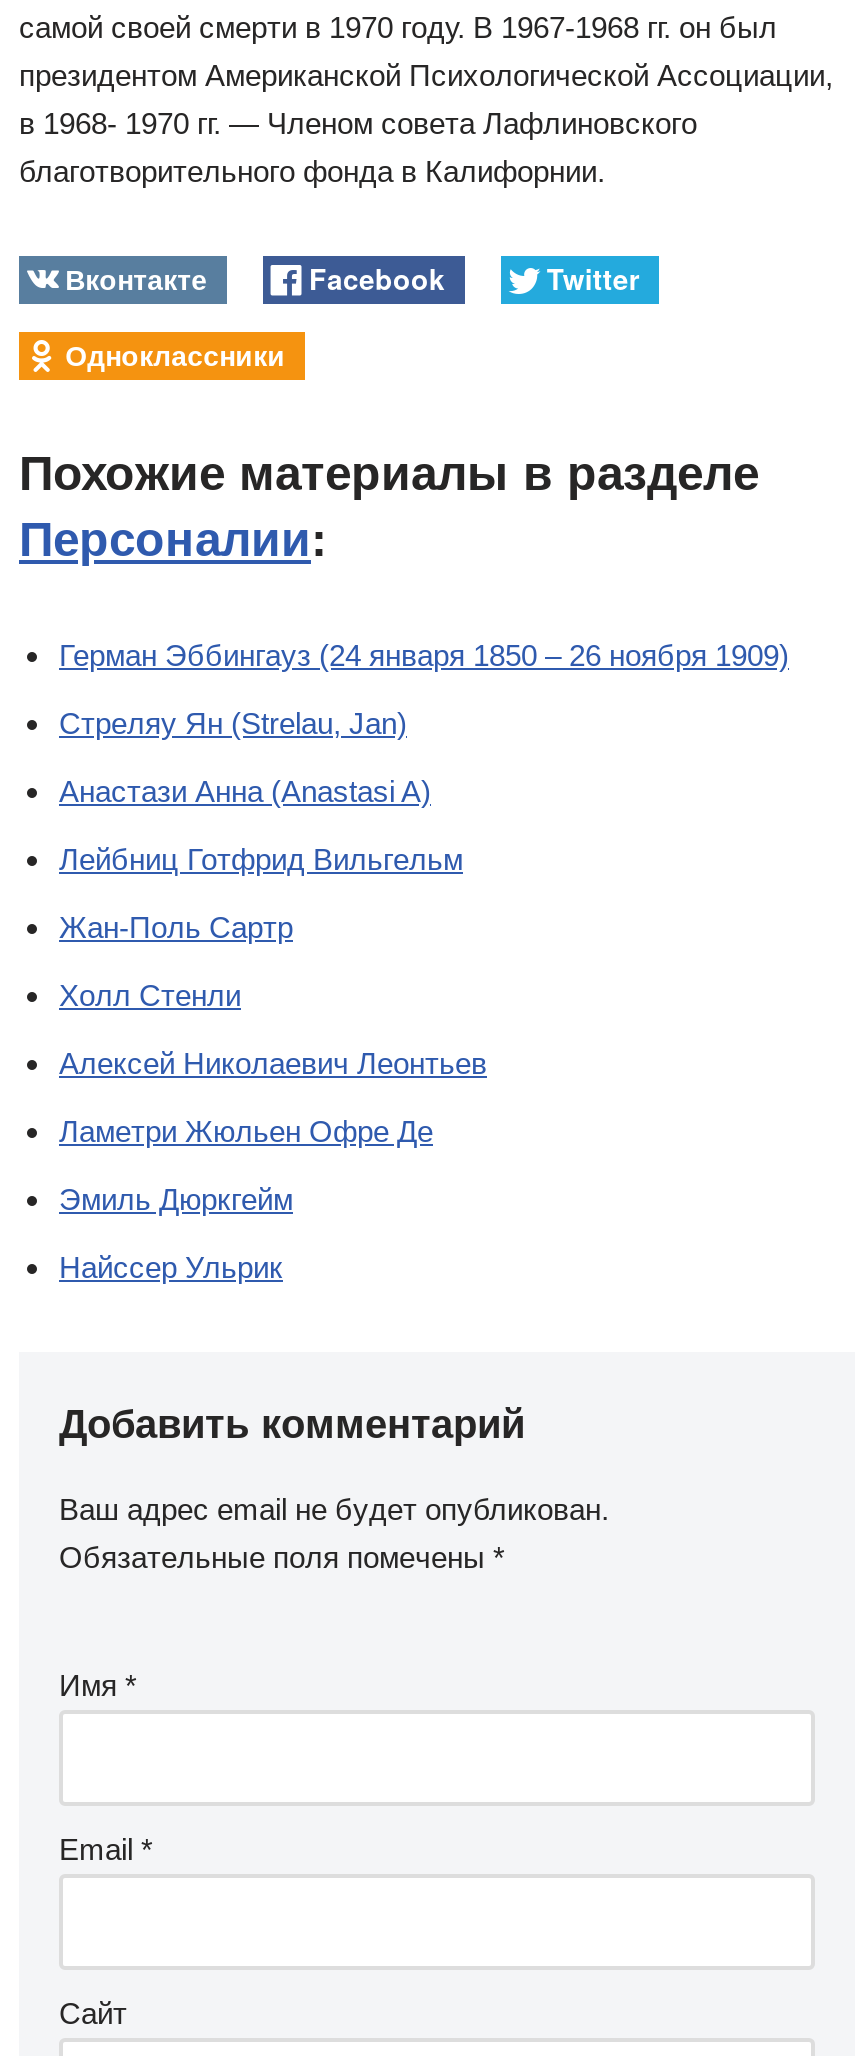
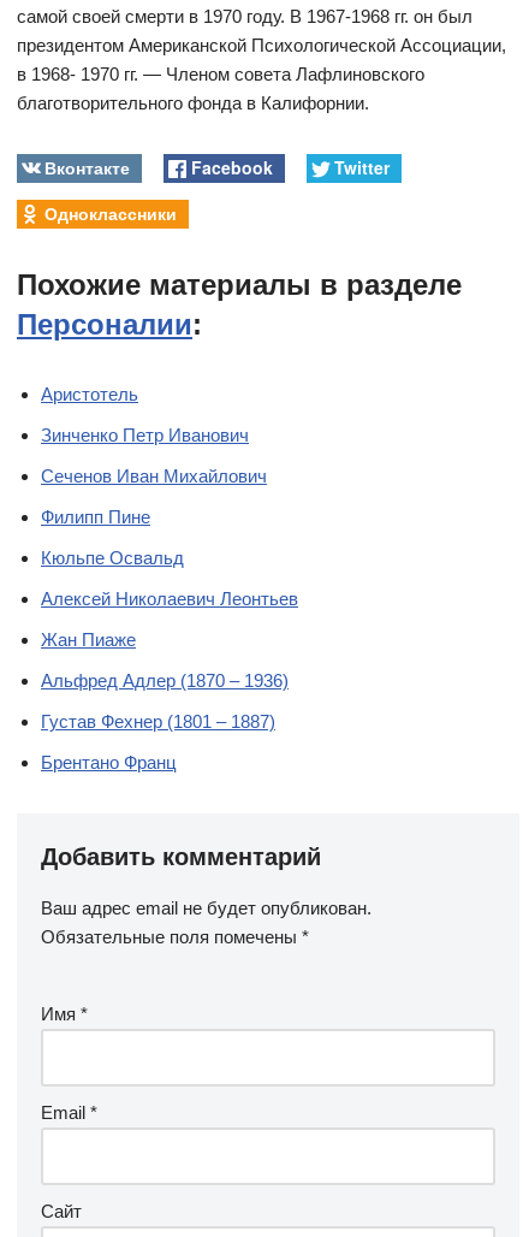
[59,638,789,1012] Герман Эббингауз (24 января 1850 – 26 ноября 1909) | Стреляу Ян (Strelau, Jan) | Анастази Анна (Anastasi A) | Лейбниц Готфрид Вильгельм | Жан-Поль Сартр | Холл Стенли -> [41,384,267,568] Аристотель | Зинченко Петр Иванович | Сеченов Иван Михайлович | Филипп Пине | Кюльпе Освальд
moved [59,1046,487,1080] -> [41,589,298,609]: Алексей Николаевич Леонтьев
[59,1114,433,1284] Ламетри Жюльен Офре Де | Эмиль Дюркгейм | Найссер Ульрик -> [41,629,289,773] Жан Пиаже | Альфред Адлер (1870 – 1936) | Густав Фехнер (1801 – 1887) | Брентано Франц

